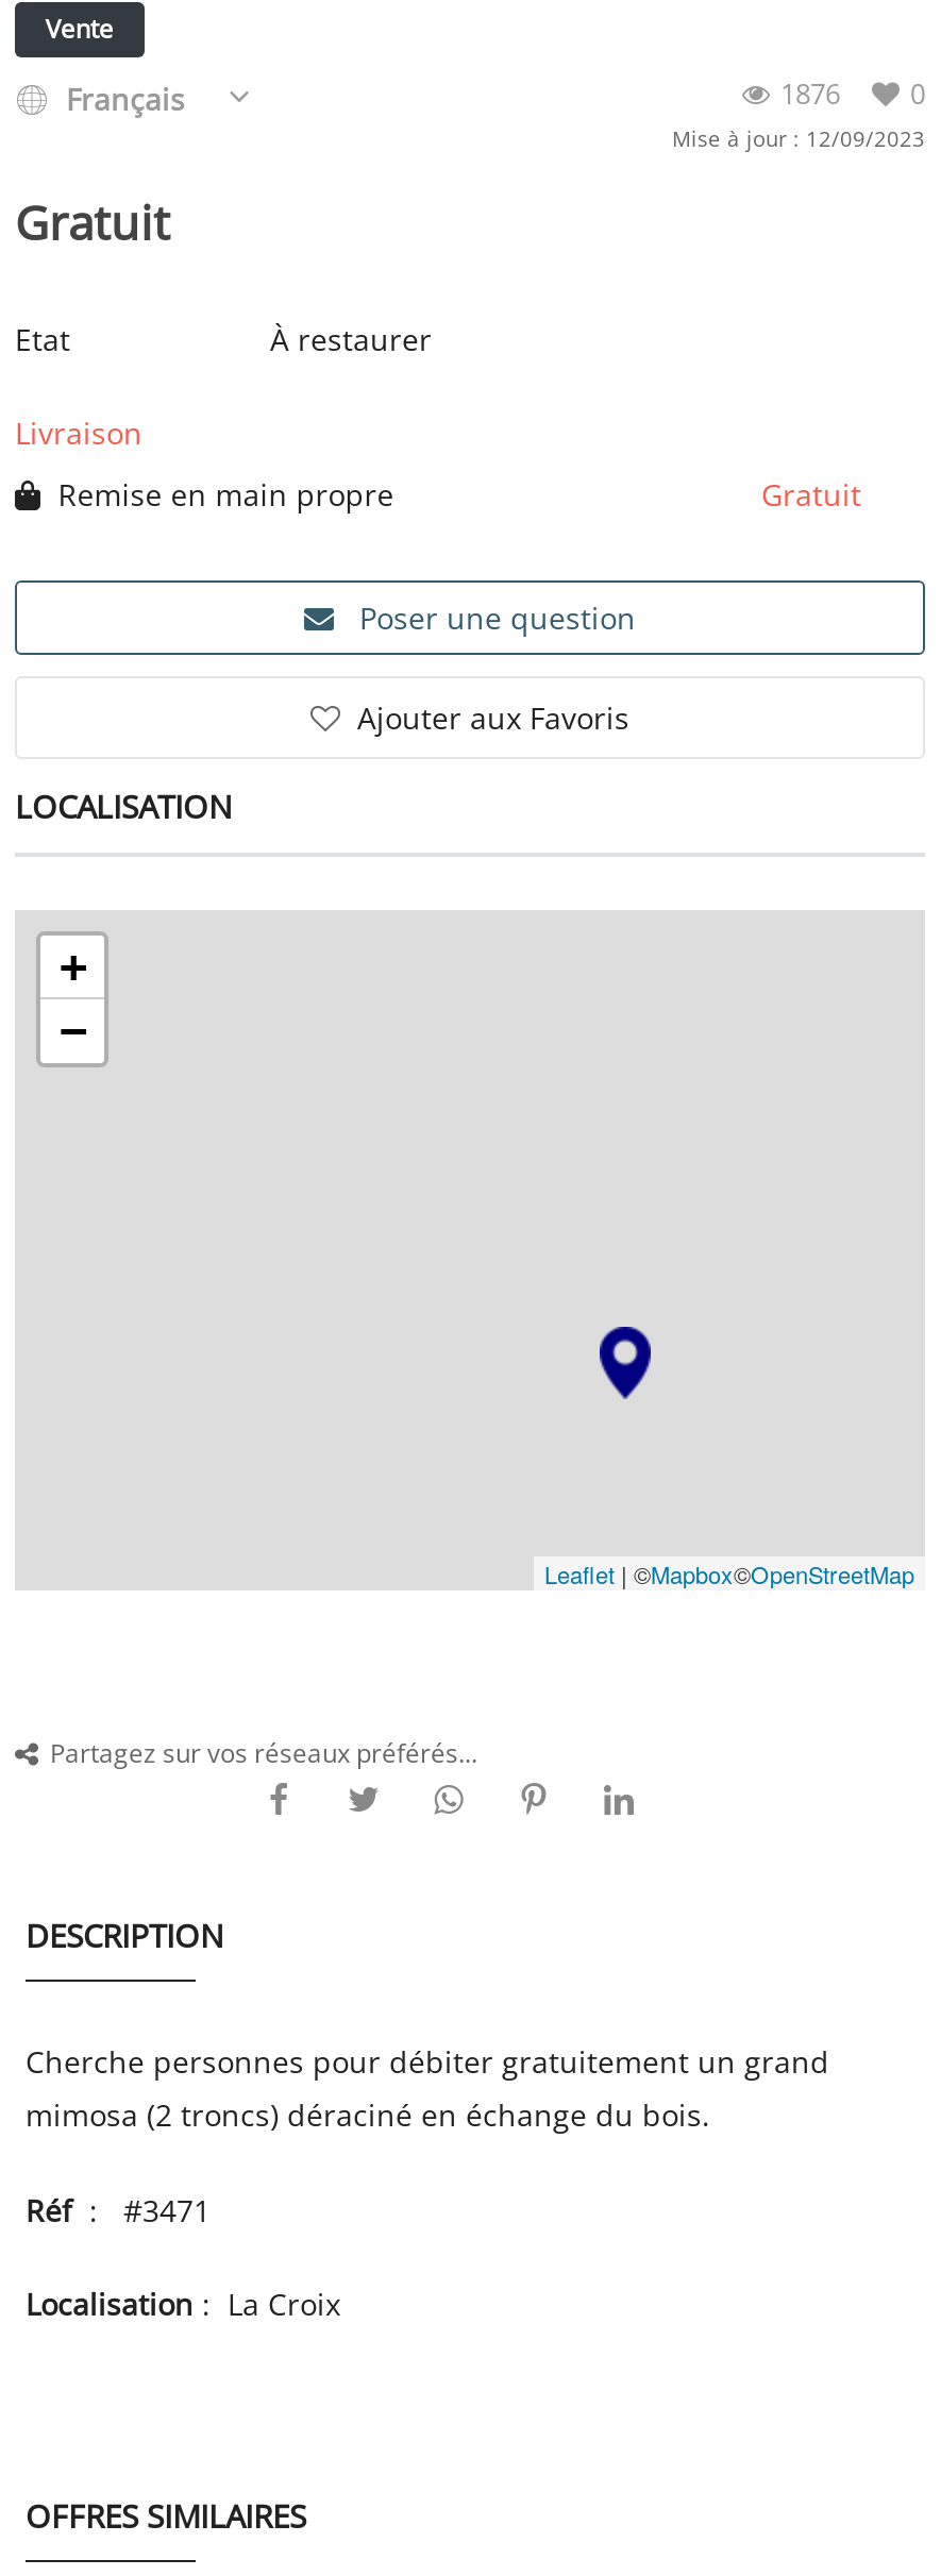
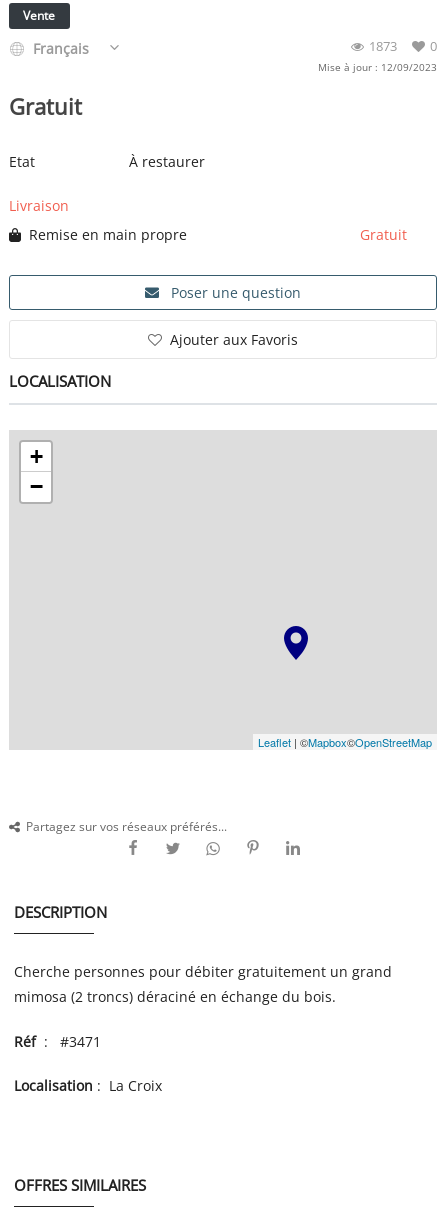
[780,75,925,114] 1876 0 -> [369,37,437,55] 1873 0

